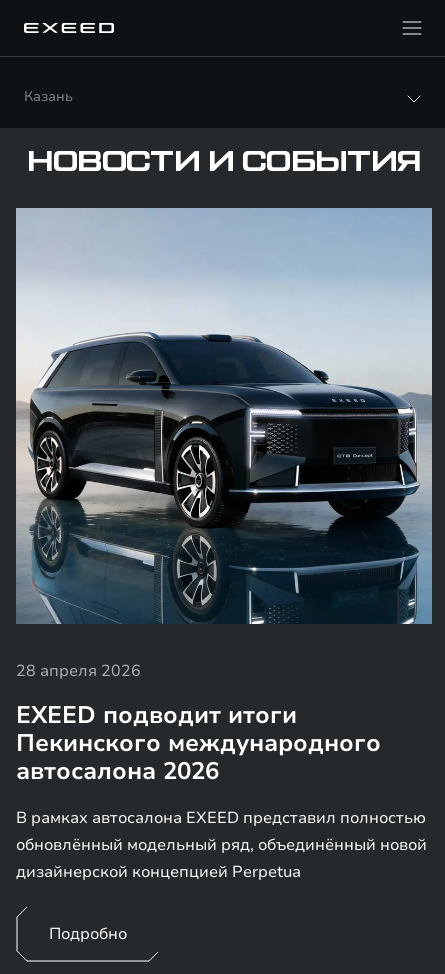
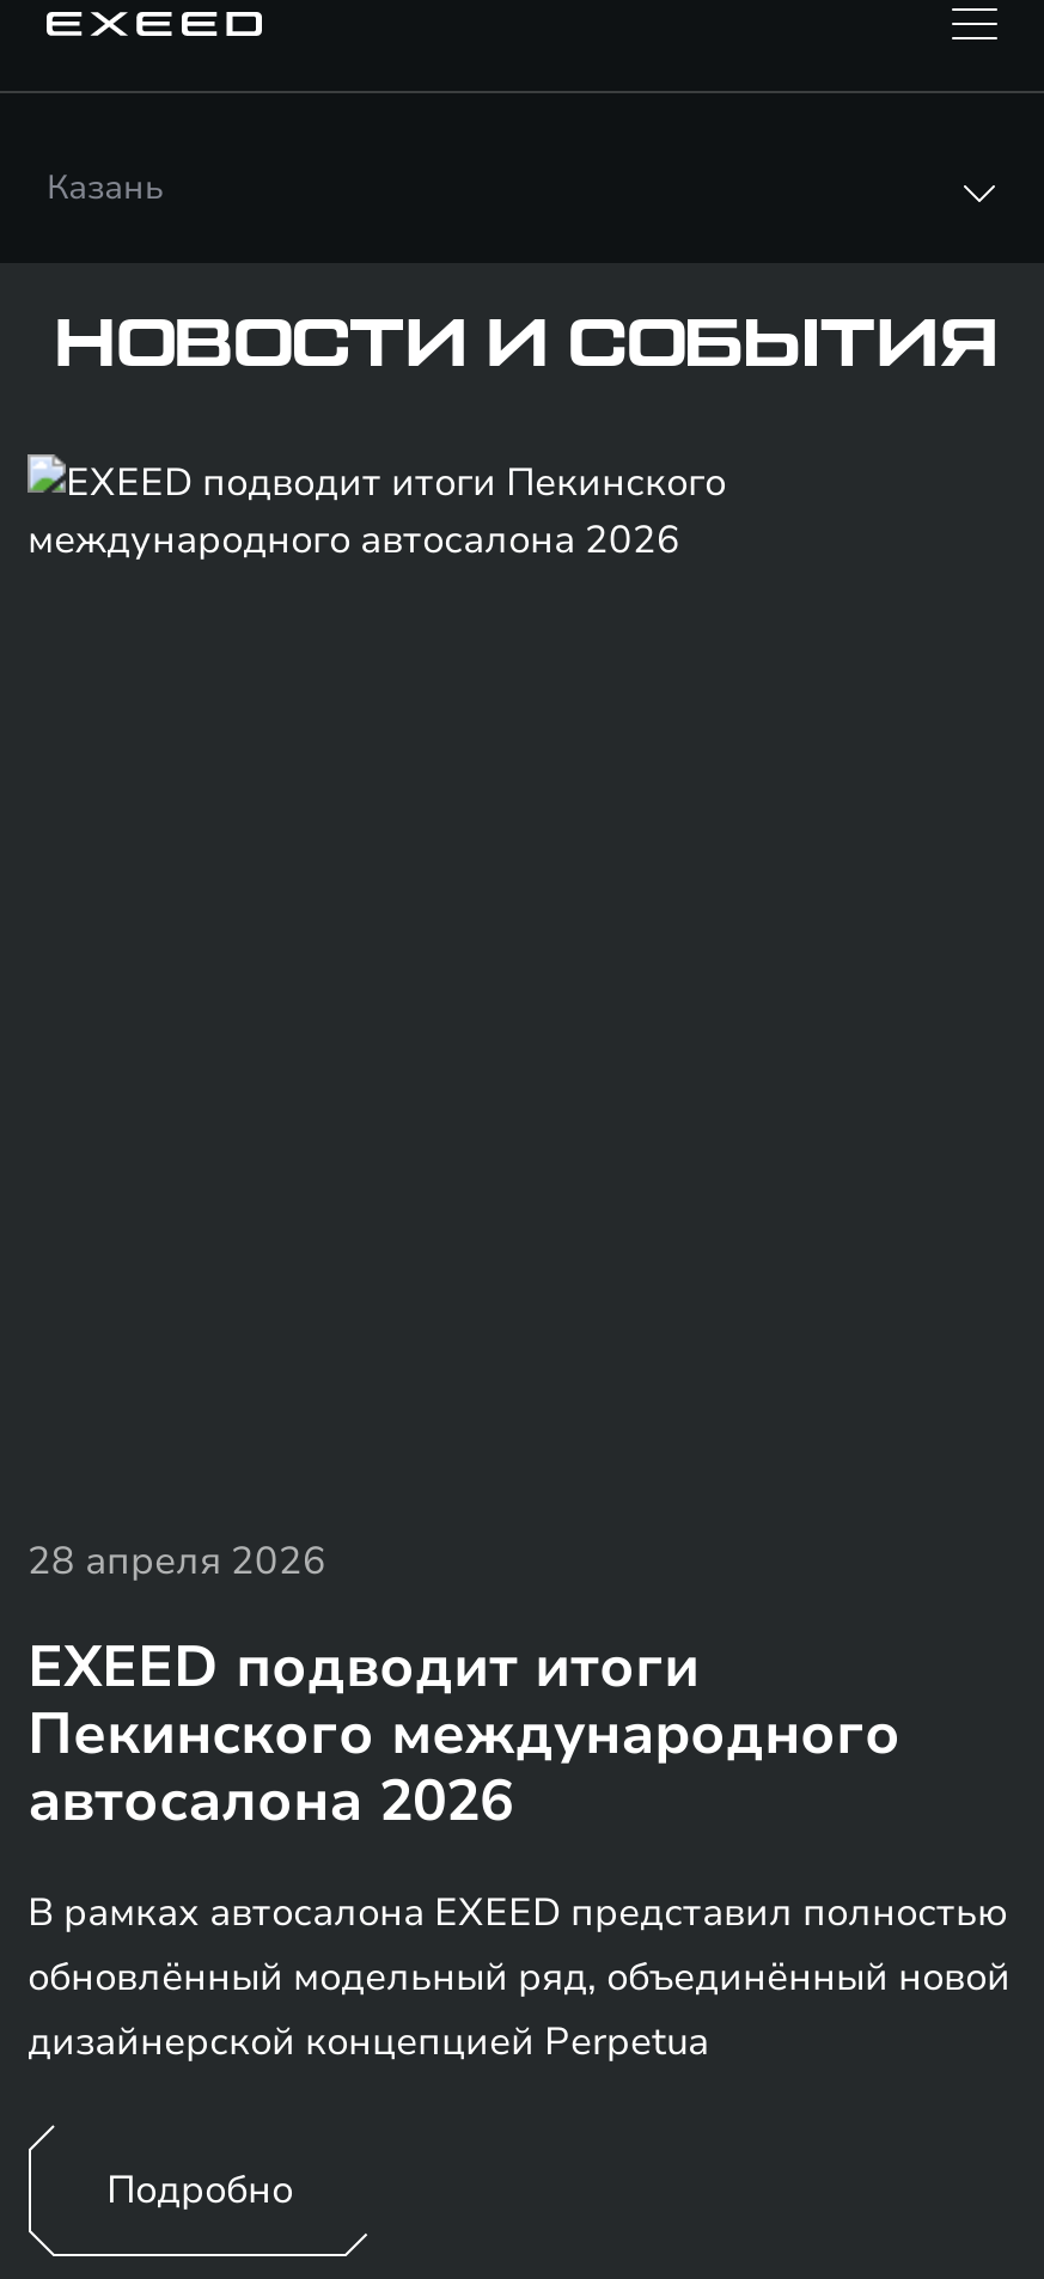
[15,207,433,625] [image] -> none

